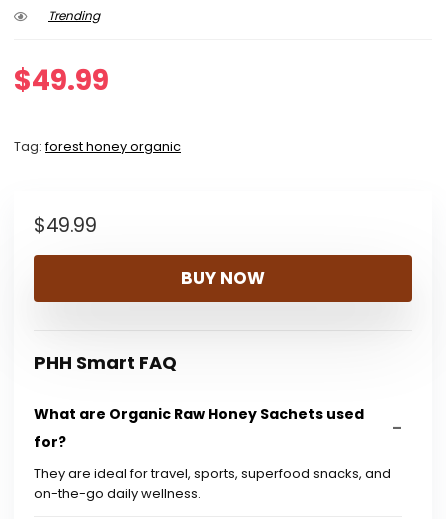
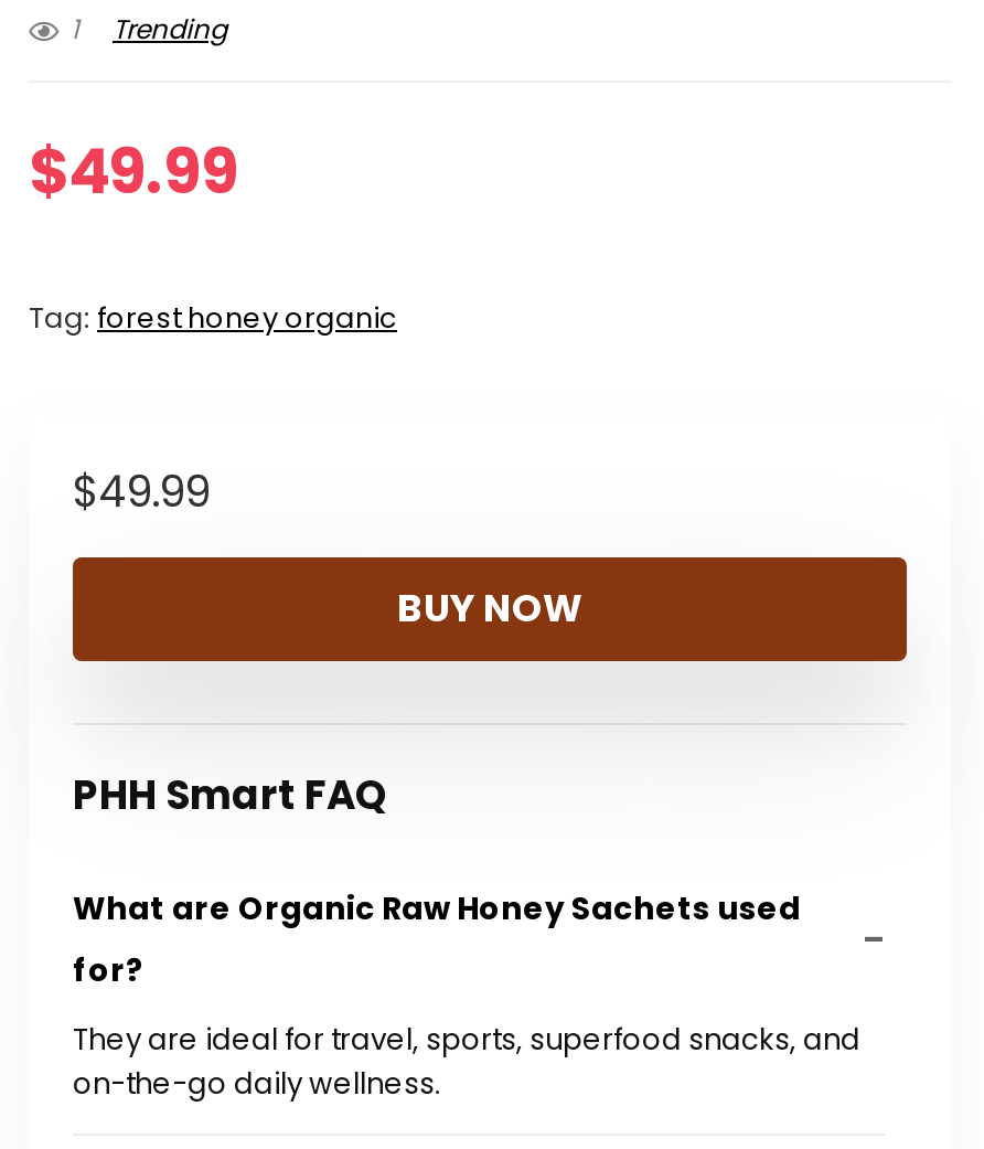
none -> [71,10,79,48] 1

